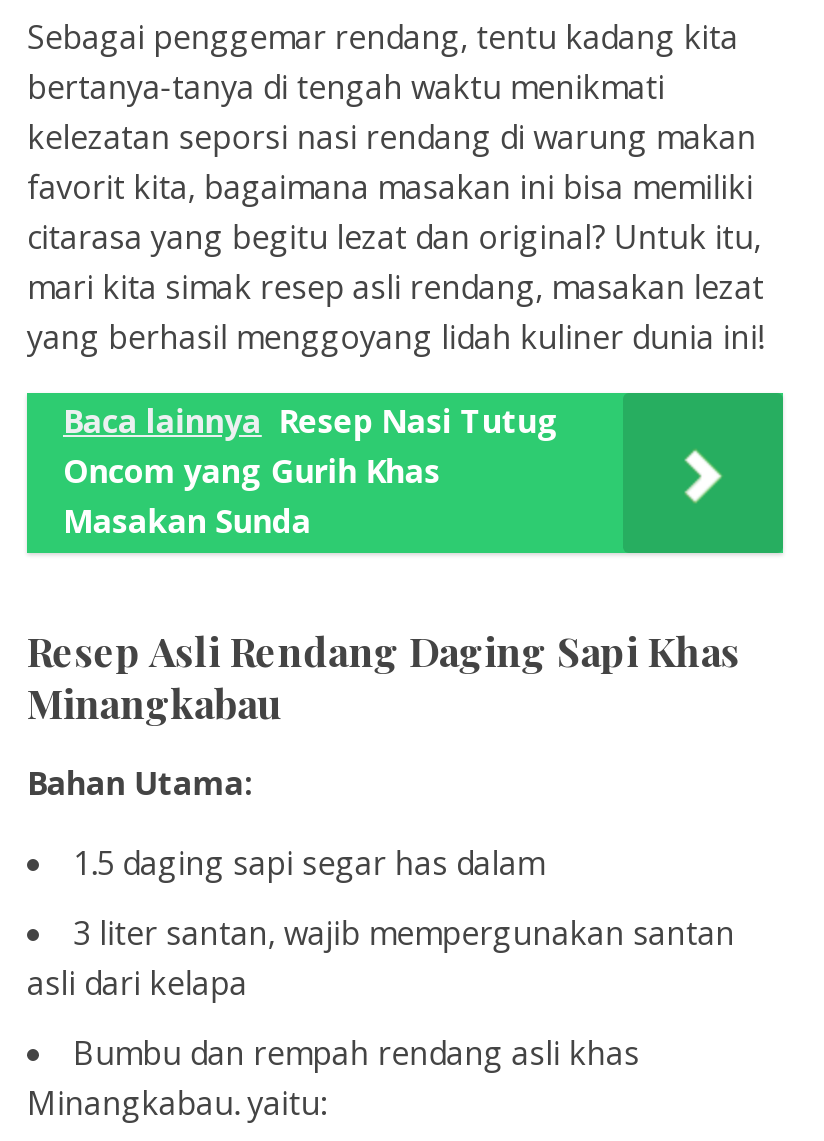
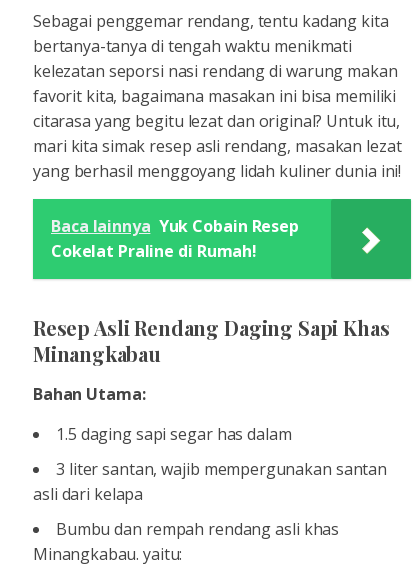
[63,398,559,542] Baca lainnya Resep Nasi Tutug | Oncom yang Gurih Khas | Masakan Sunda -> [51,215,299,262] Baca lainnya Yuk Cobain Resep | Cokelat Praline di Rumah!

